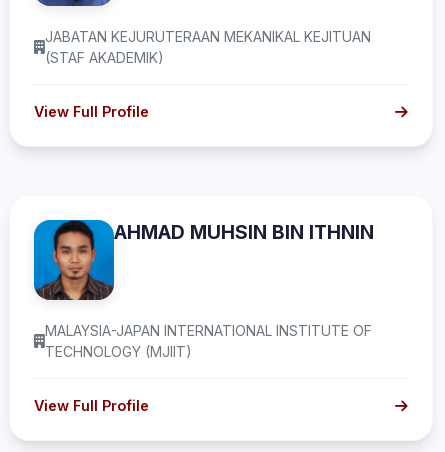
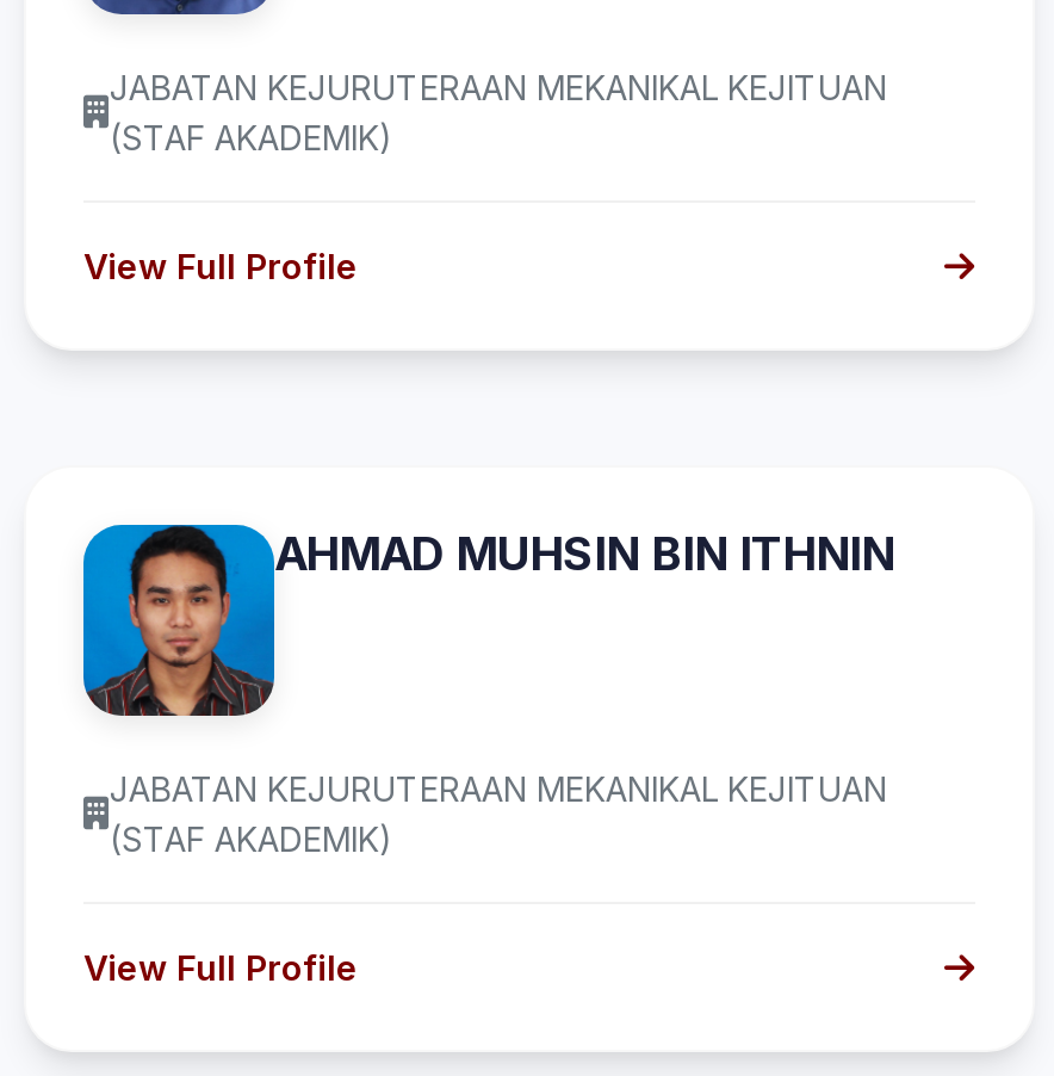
[45,322,372,360] MALAYSIA-JAPAN INTERNATIONAL INSTITUTE OF | TECHNOLOGY (MJIIT) -> [110,768,887,859] JABATAN KEJURUTERAAN MEKANIKAL KEJITUAN | (STAF AKADEMIK)

